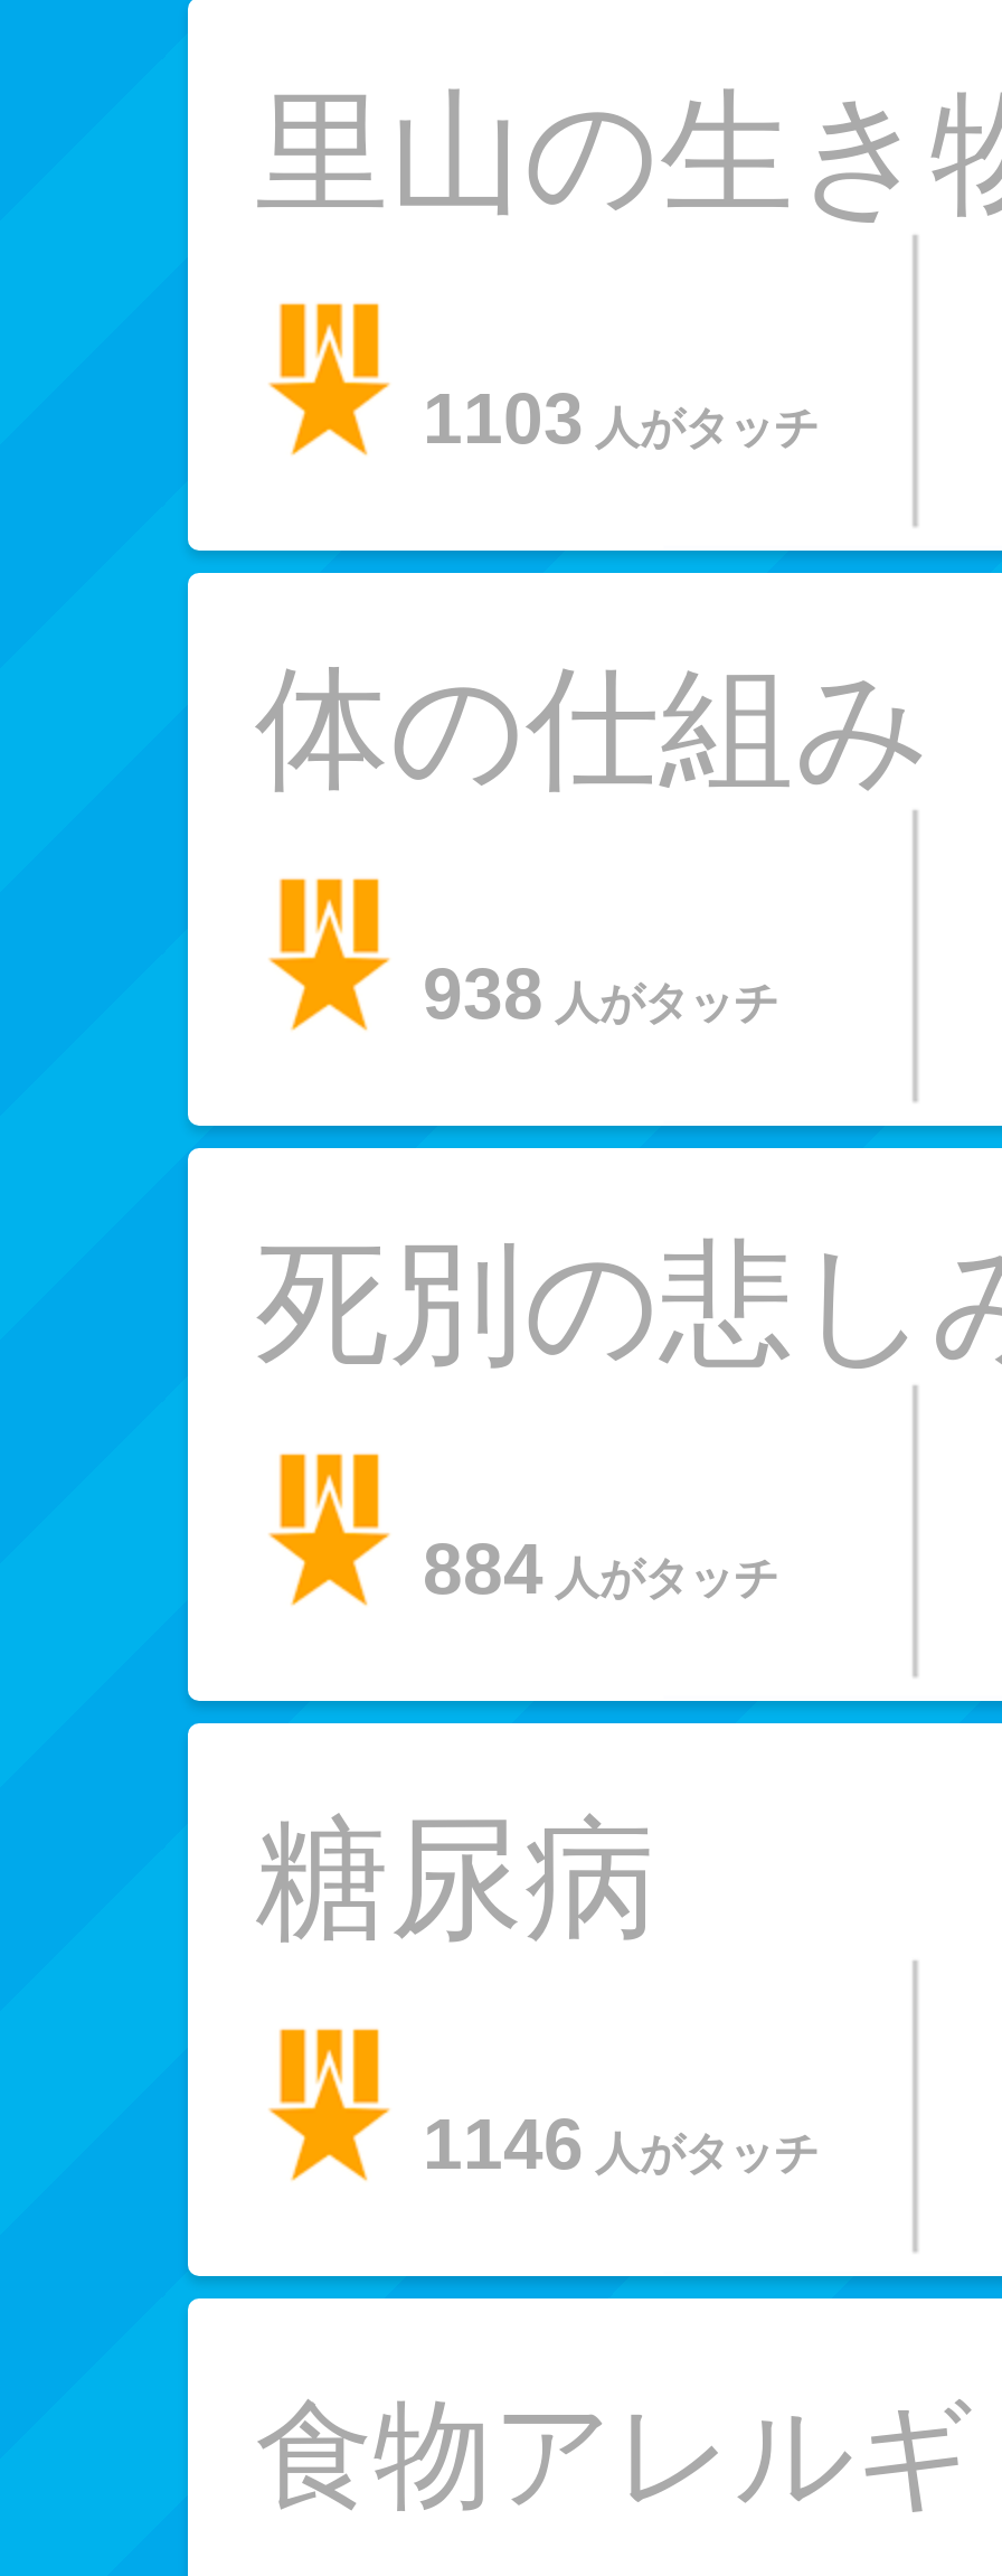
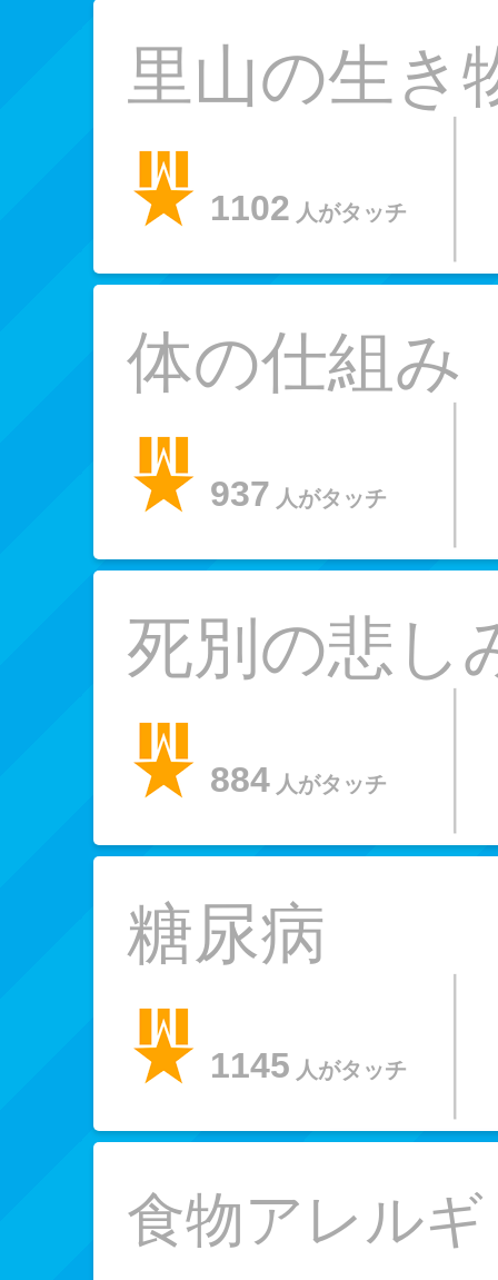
[423,378,819,459] 1103 人がタッチ -> [210,188,407,228] 1102 人がタッチ
[423,953,778,1034] 938 人がタッチ -> [210,474,387,514] 937 人がタッチ
[423,2104,819,2184] 1146 人がタッチ -> [210,1045,407,1085] 1145 人がタッチ

